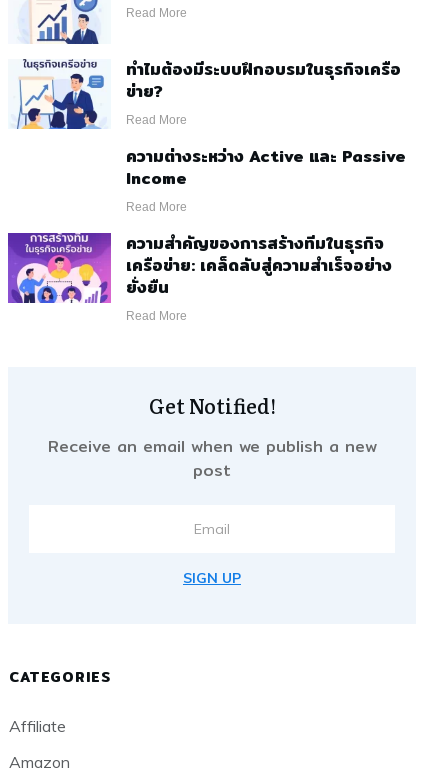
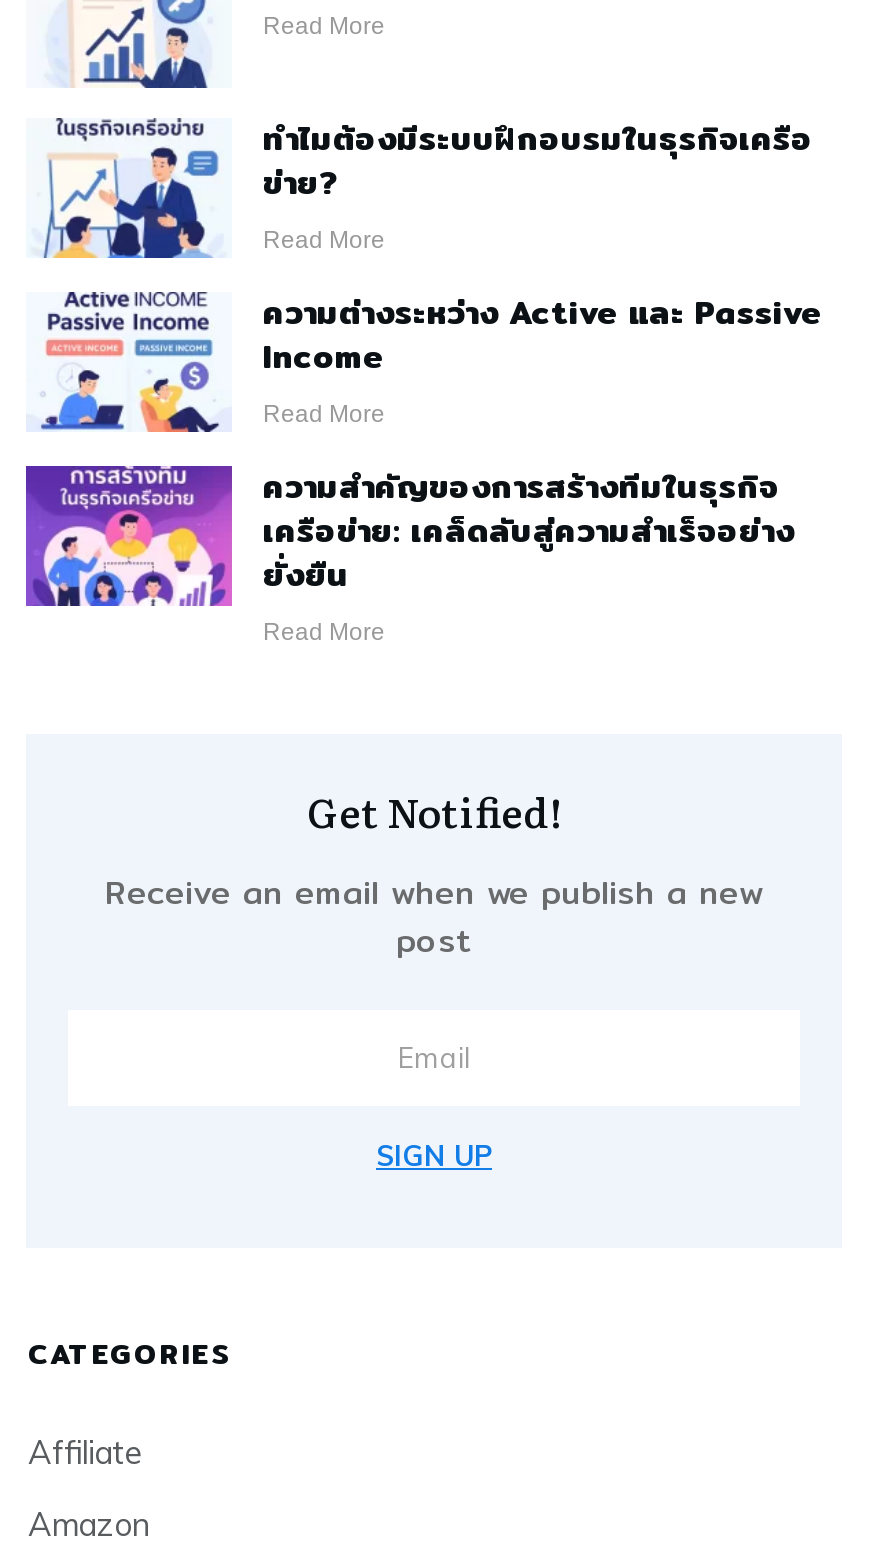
none -> [28,290,228,434] [image]

